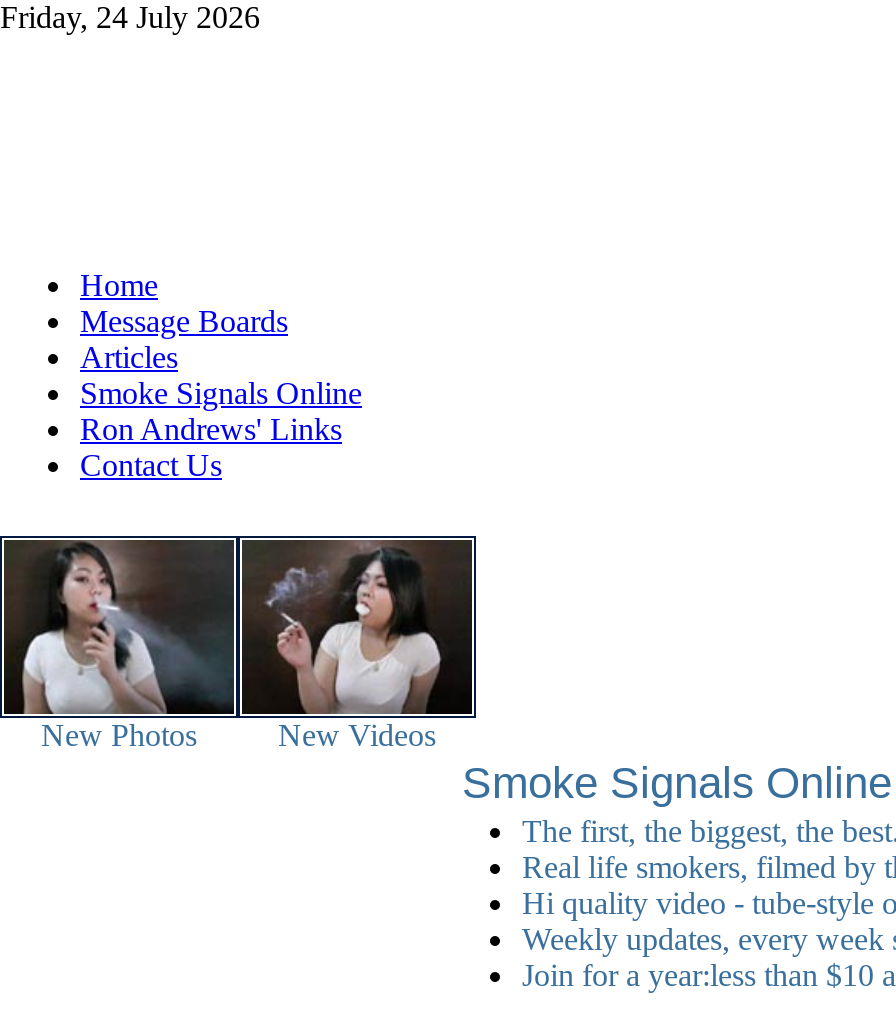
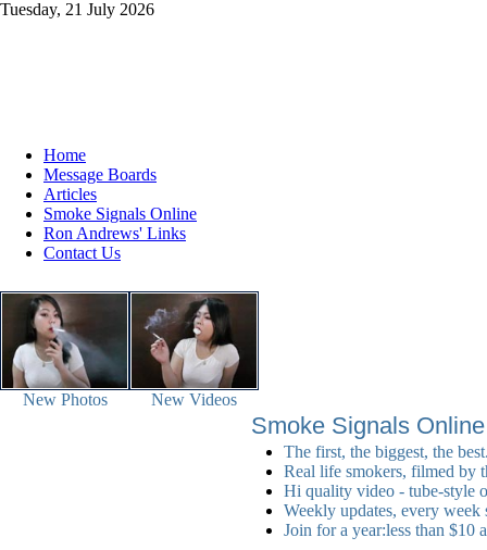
[0,0,260,34] Friday, 24 July 2026 -> [0,0,154,18] Tuesday, 21 July 2026

